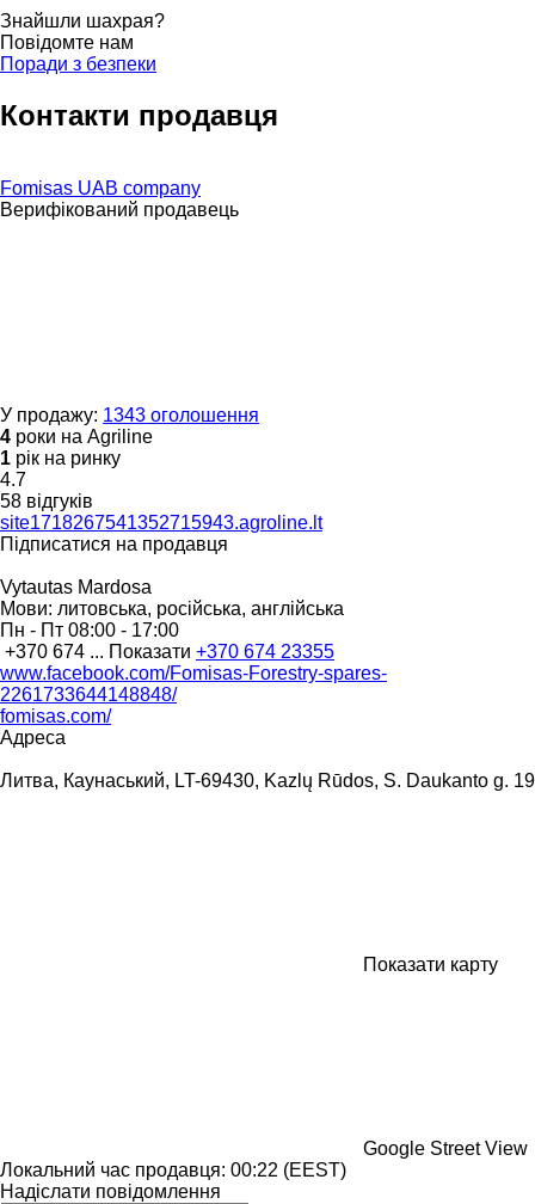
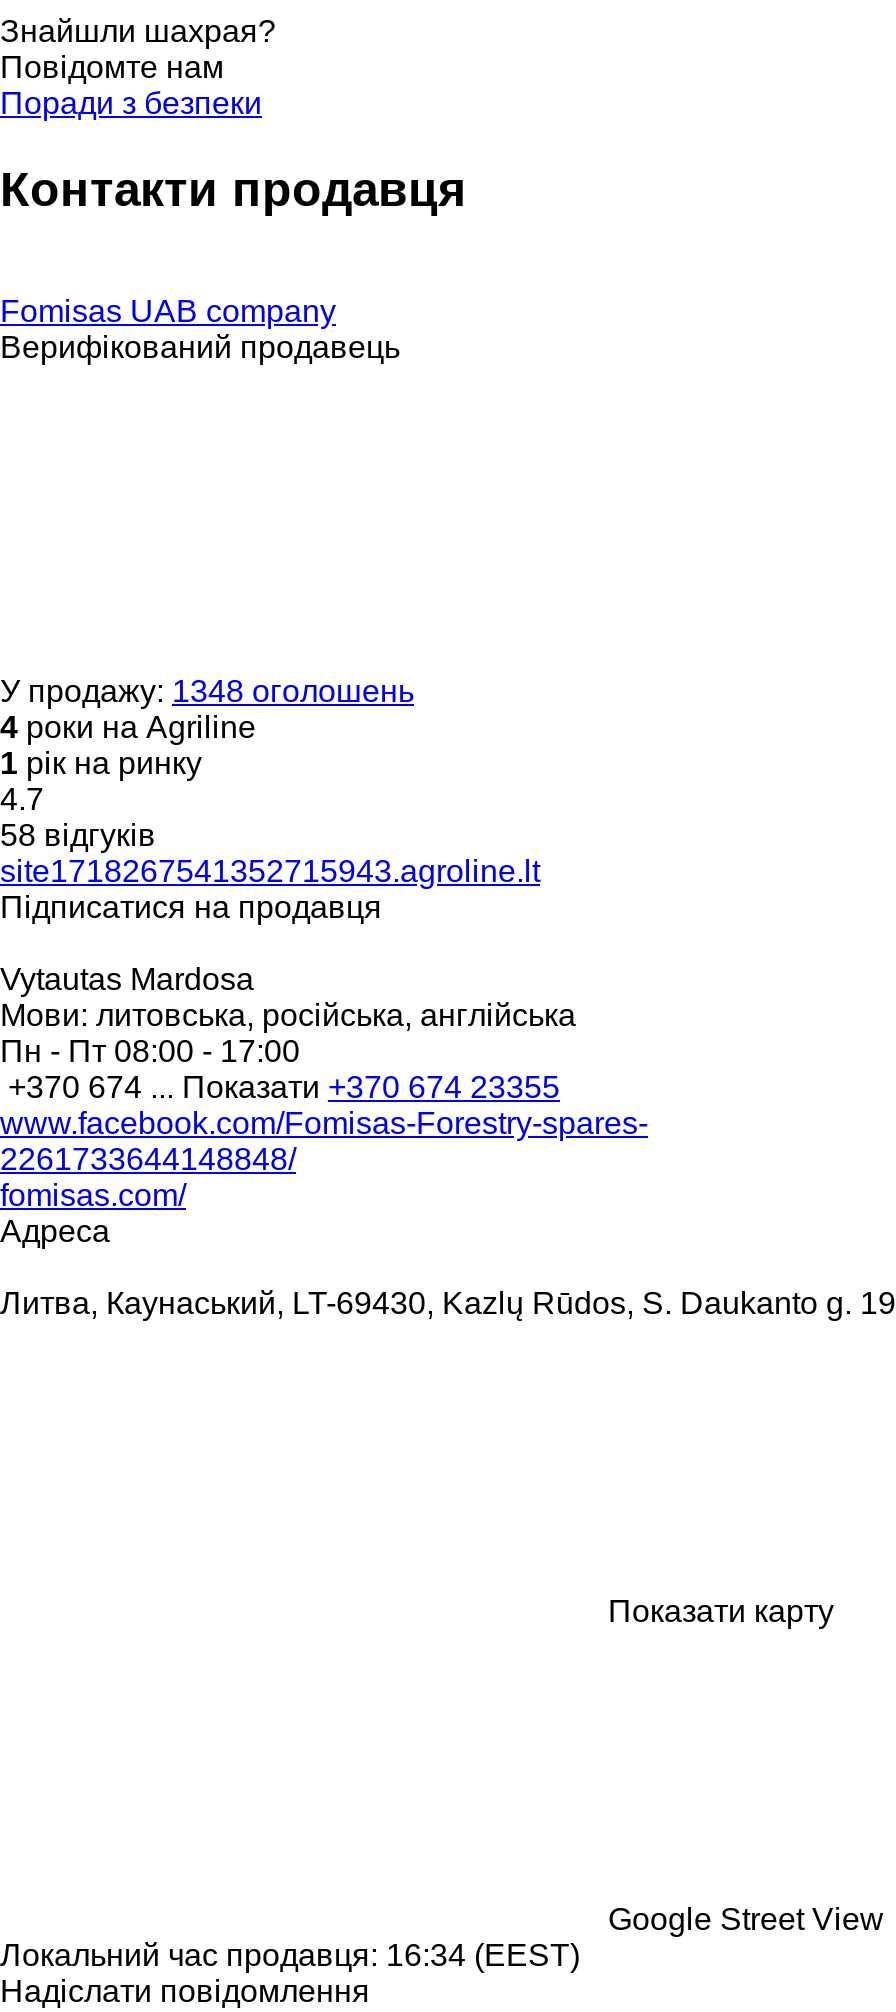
[0,404,259,425] У продажу: 1343 оголошення -> [0,673,414,707] У продажу: 1348 оголошень
[0,1159,346,1180] Локальний час продавця: 00:22 (EEST) -> [0,1937,580,1971] Локальний час продавця: 16:34 (EEST)

